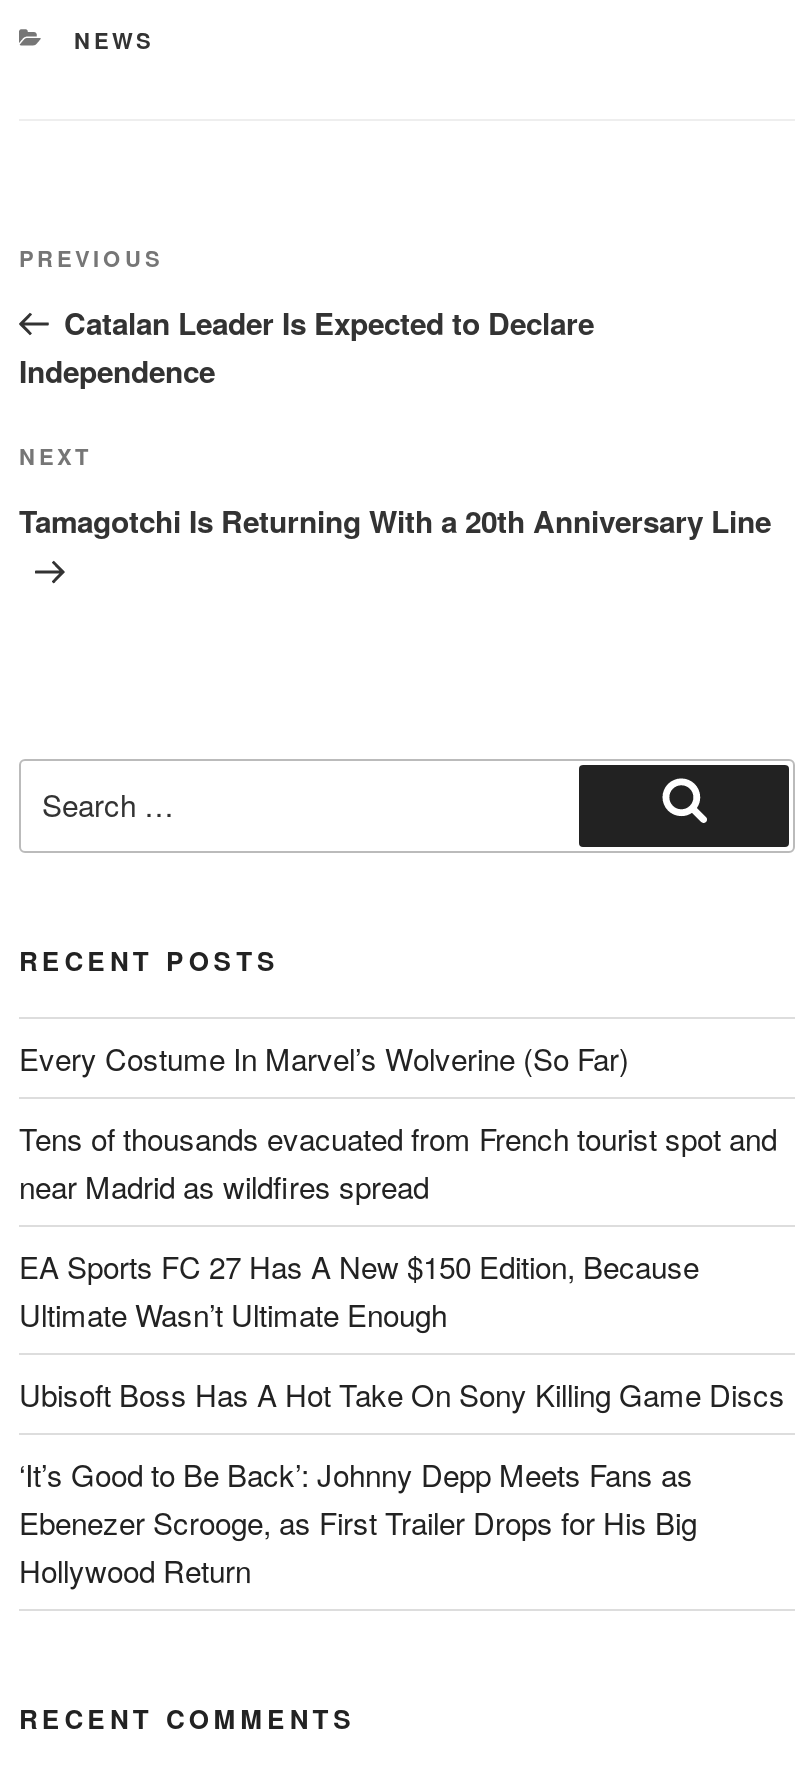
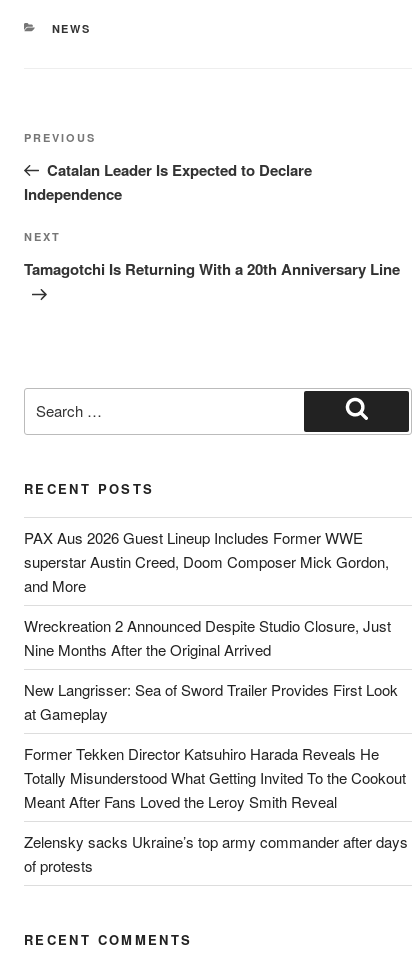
[19,1037,629,1079] Every Costume In Marvel’s Wolverine (So Far) -> [24,527,389,596] PAX Aus 2026 Guest Lineup Includes Former WWE | superstar Austin Creed, Doom Composer Mick Gordon, | and More
[19,1117,777,1207] Tens of thousands evacuated from French tourist spot and | near Madrid as wildfires spread -> [24,615,391,660] Wreckreation 2 Announced Despite Studio Closure, Just | Nine Months After the Original Arrived
[19,1245,699,1335] EA Sports FC 27 Has A New $150 Edition, Because | Ultimate Wasn’t Ultimate Enough -> [24,679,398,724] New Langrisser: Sea of Sword Trailer Provides First Look | at Gameplay
[19,1373,785,1415] Ubisoft Boss Has A Hot Take On Sony Killing Game Discs -> [24,743,406,812] Former Tekken Director Katsuhiro Harada Reveals He | Totally Misunderstood What Getting Invited To the Cookout | Meant After Fans Loved the Leroy Smith Reveal
[19,1453,697,1591] ‘It’s Good to Be Back’: Johnny Depp Meets Fans as | Ebenezer Scrooge, as First Trailer Drops for His Big | Hollywood Return -> [24,831,408,876] Zelensky sacks Ukraine’s top army commander after days | of protests

